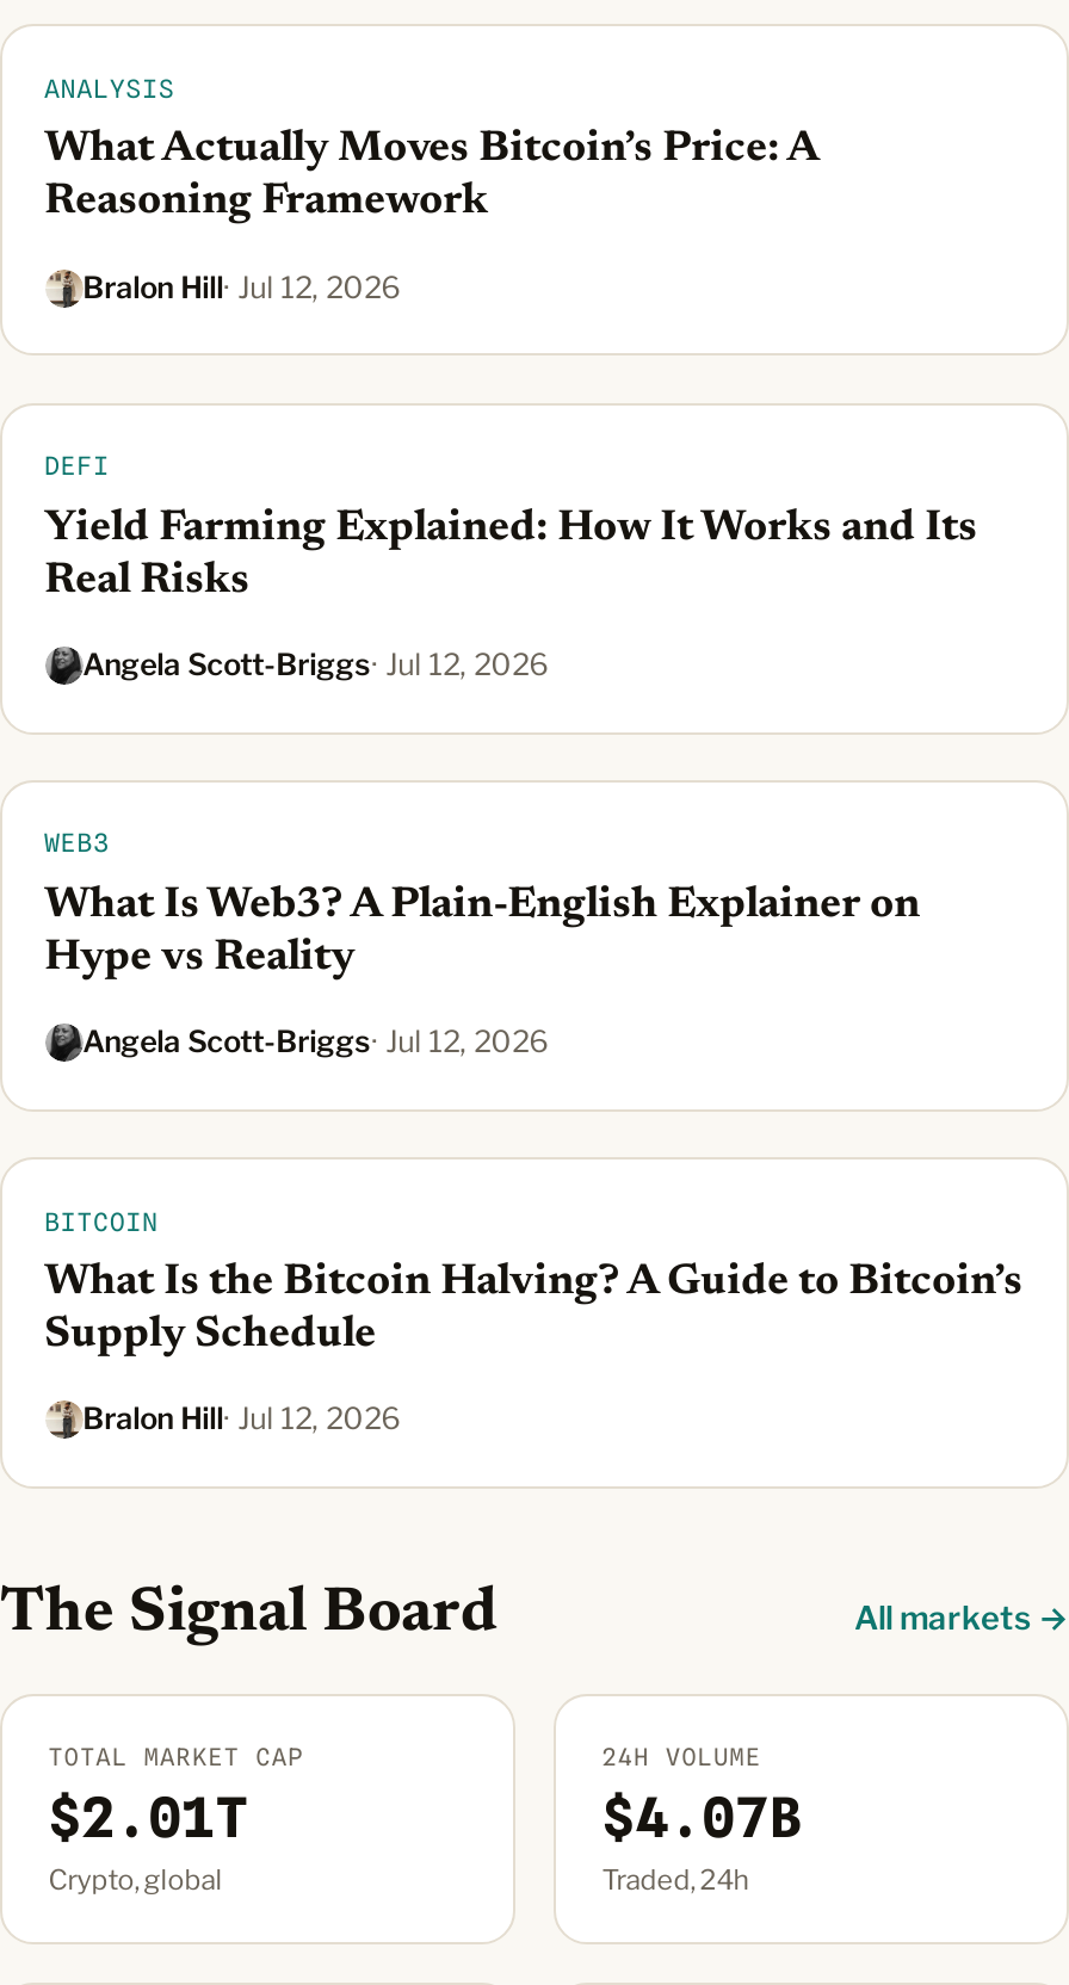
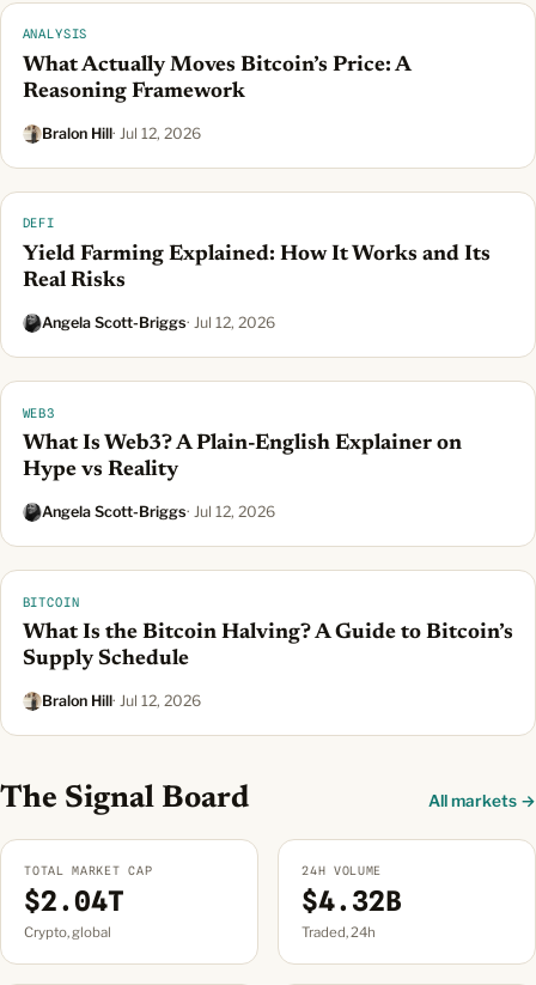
[48,1785,249,1849] $2.01T -> [24,885,125,917] $2.04T
[602,1785,802,1849] $4.07B -> [302,885,402,917] $4.32B

